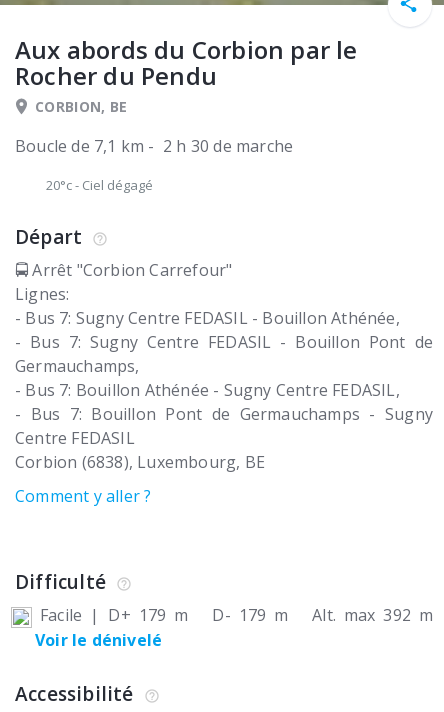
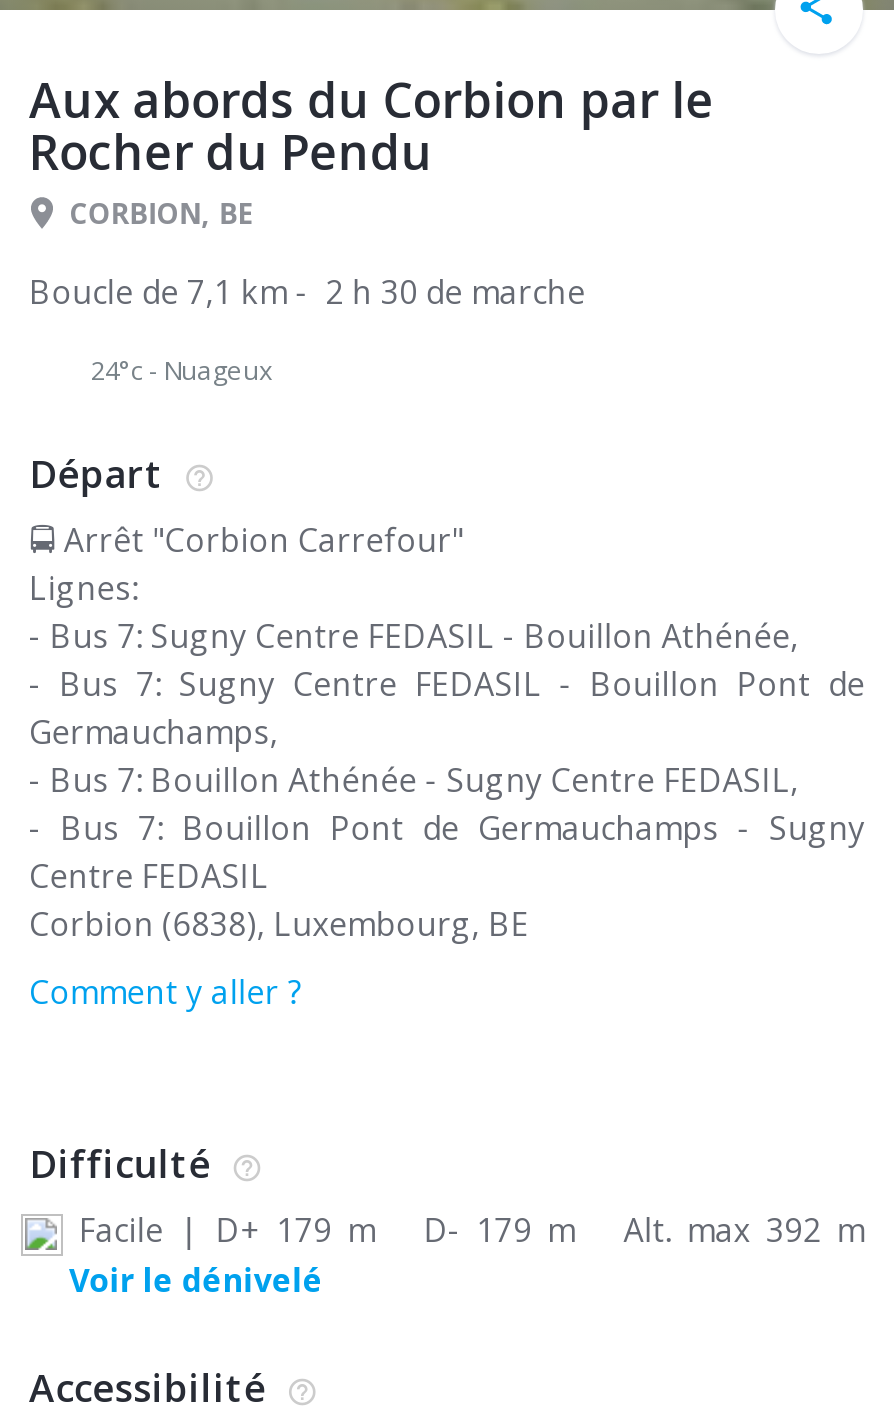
[46,176,153,194] 20°c - Ciel dégagé -> [91,353,273,389] 24°c - Nuageux

